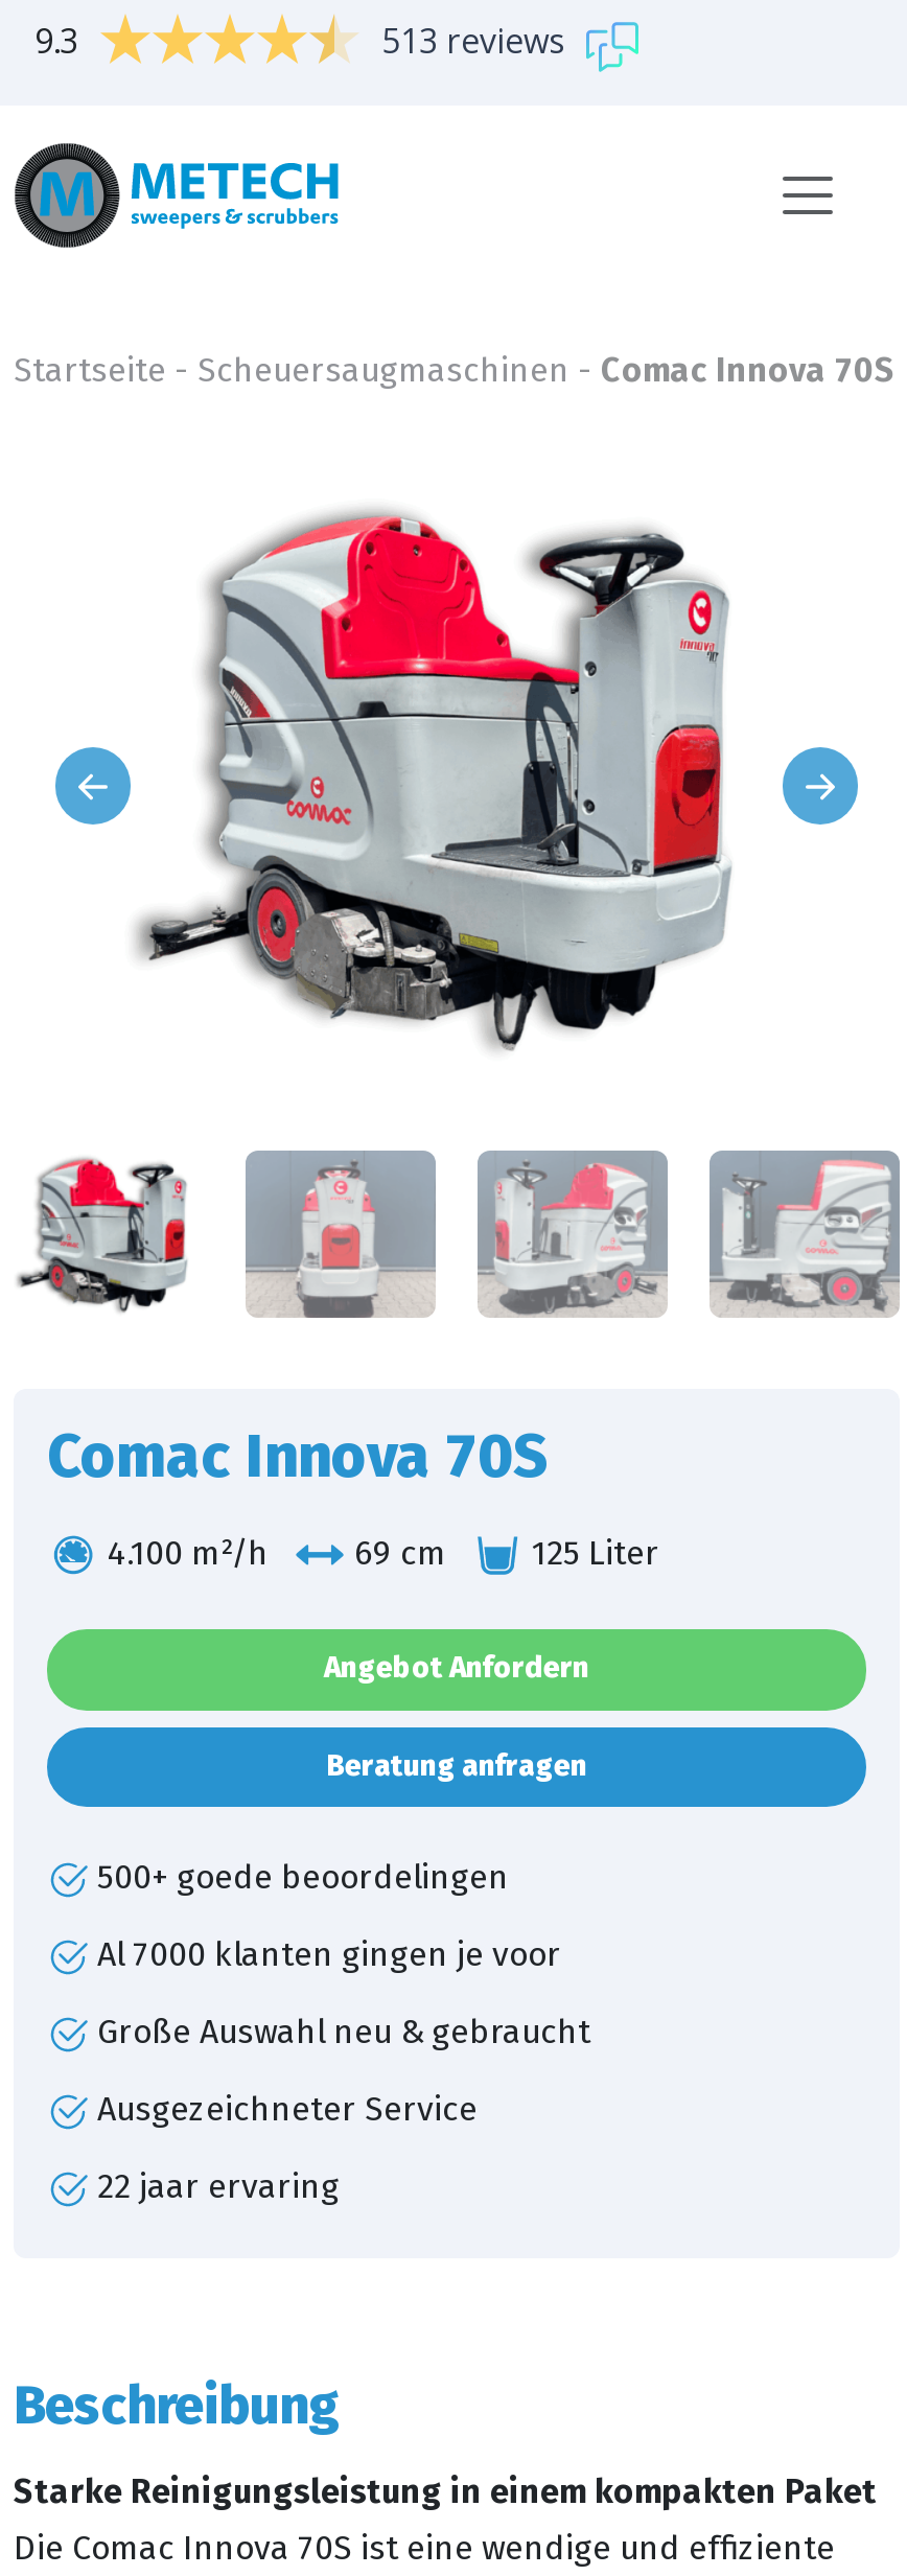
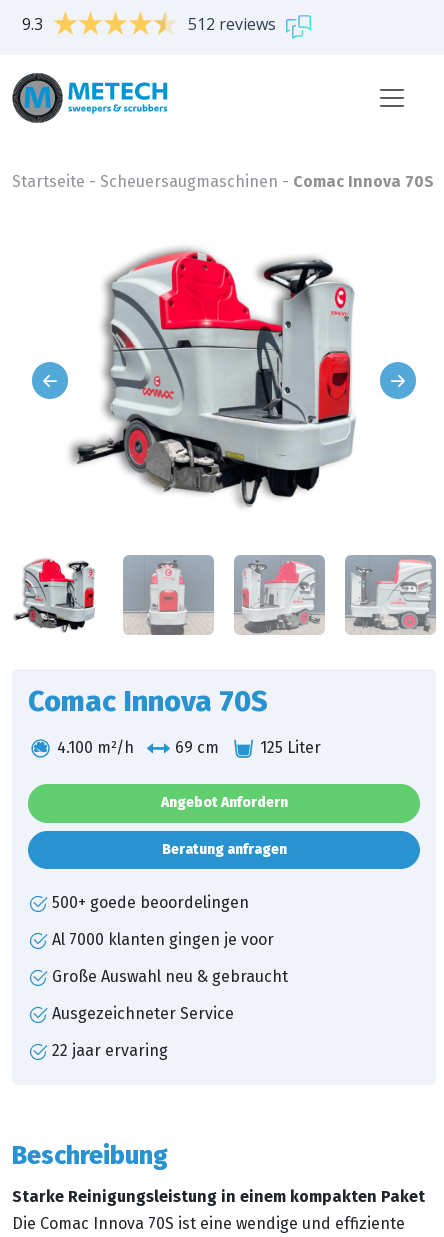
[381,18,565,64] 513 reviews -> [188,13,276,35] 512 reviews

